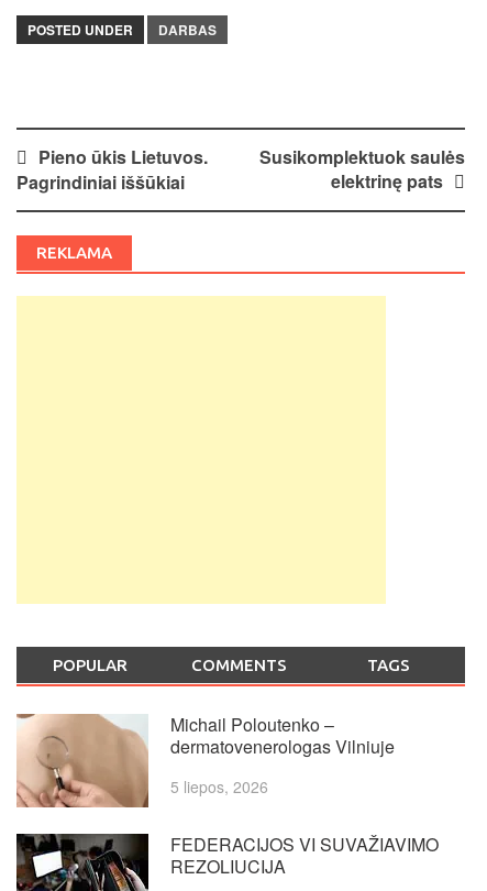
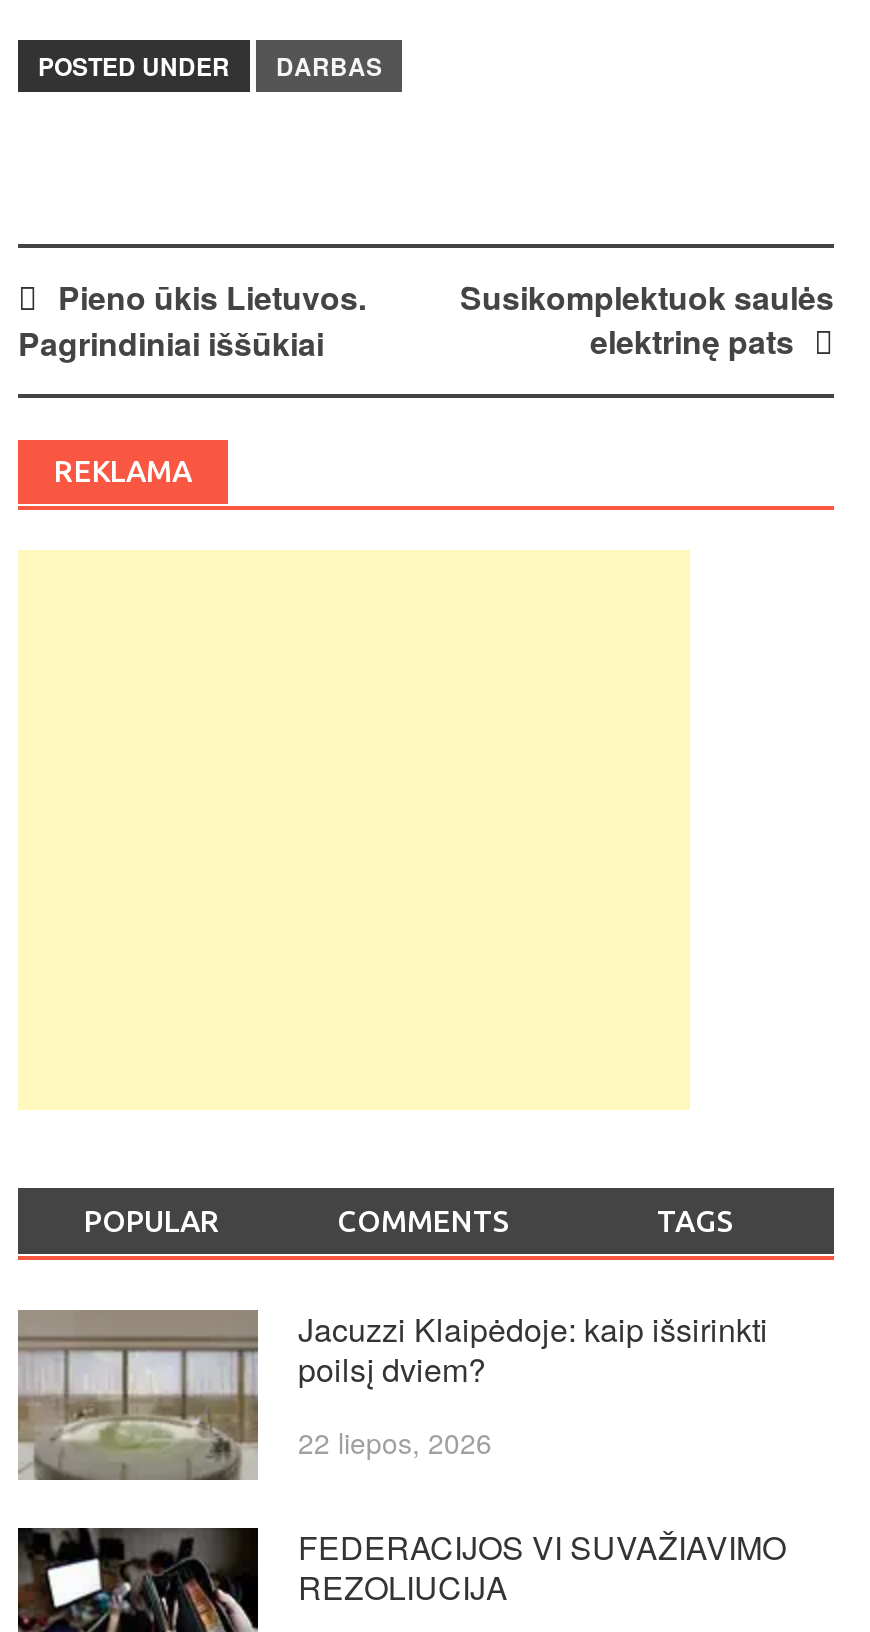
[16,712,395,809] [image] | Michail Poloutenko – | dermatovenerologas Vilniuje -> [16,1306,768,1482] [image] | Jacuzzi Klaipėdoje: kaip išsirinkti | poilsį dviem?
[170,776,268,798] 5 liepos, 2026 -> [298,1422,492,1462] 22 liepos, 2026

